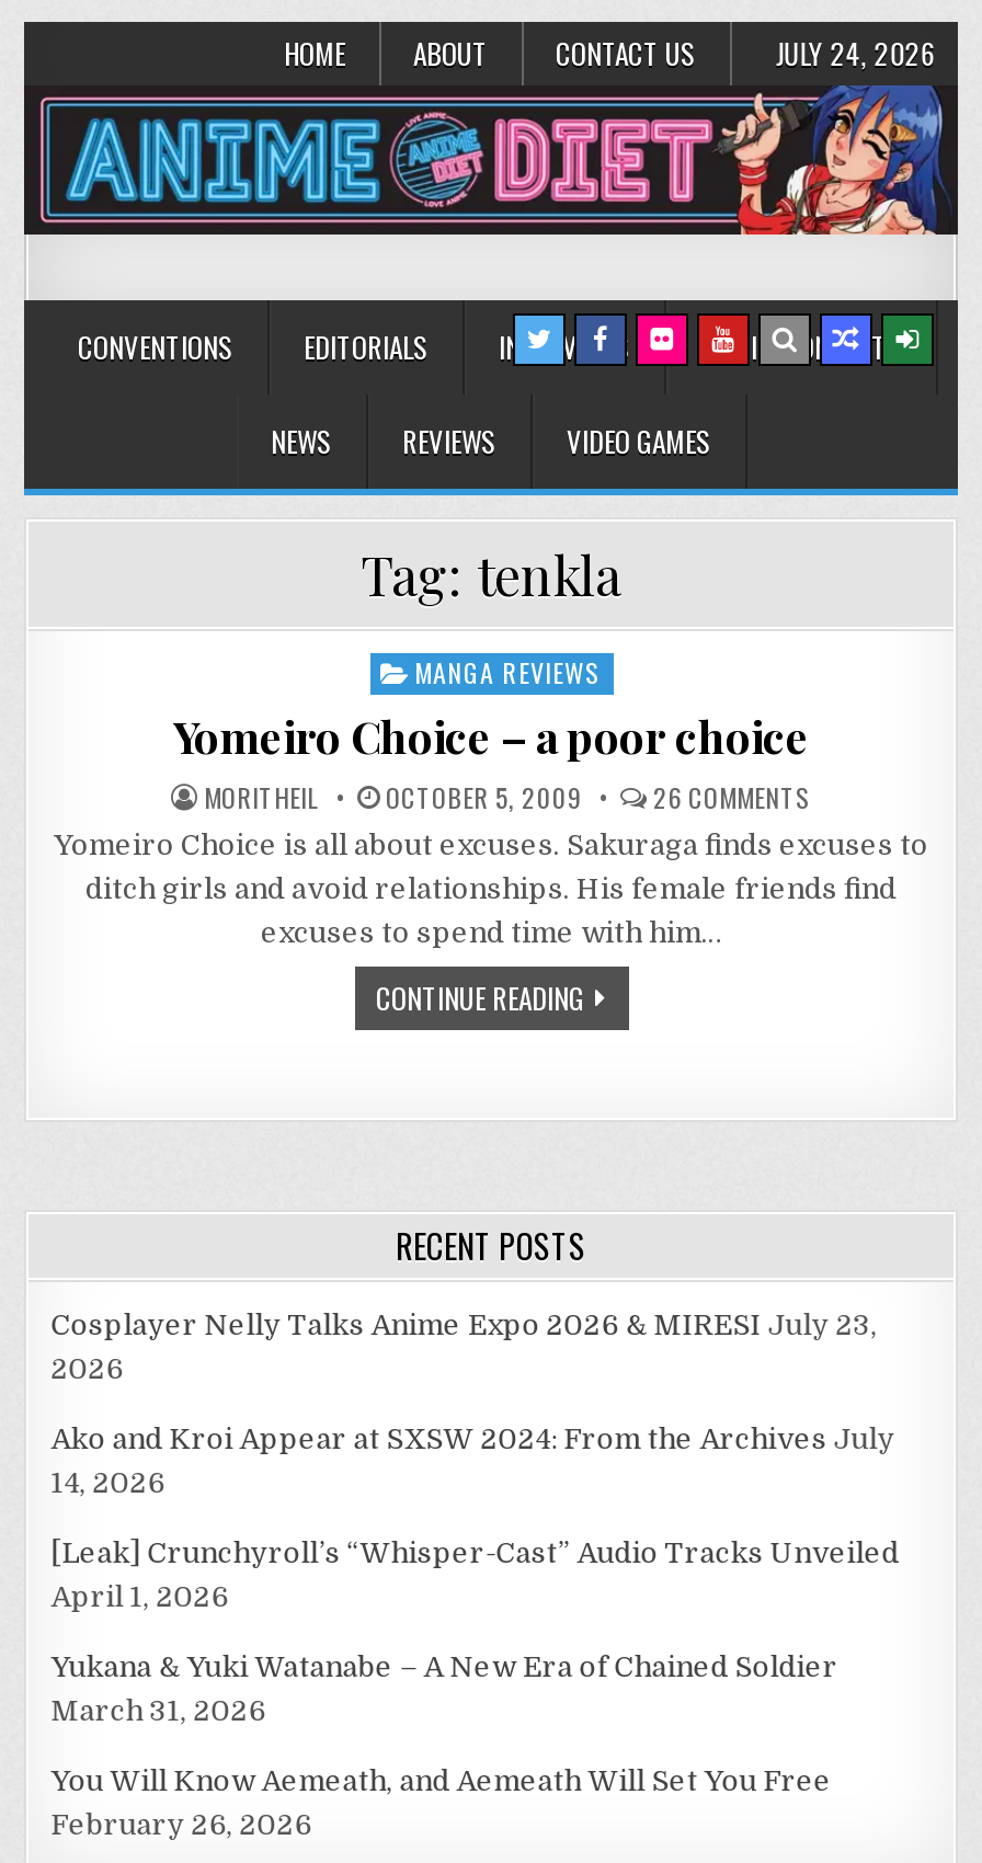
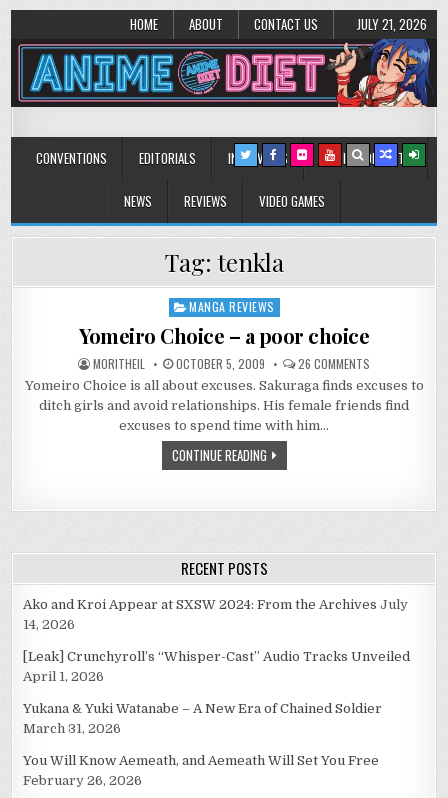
[284,31,936,75] HOME ABOUT CONTACT US JULY 24, 2026 -> [129,14,427,34] HOME ABOUT CONTACT US JULY 21, 2026
[51,1308,877,1384] Cosplayer Nelly Talks Anime Expo 2026 & MIRESI July 23, | 2026 -> none

